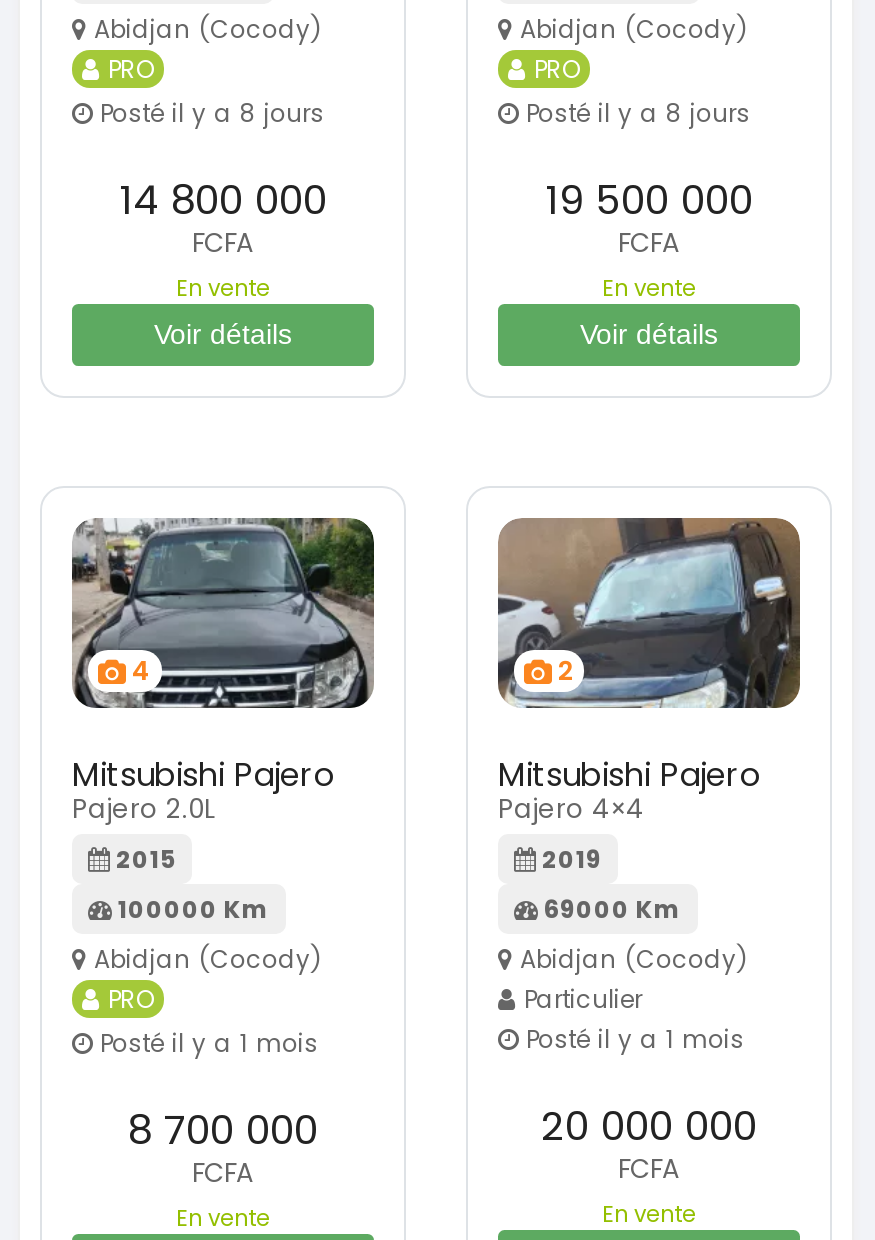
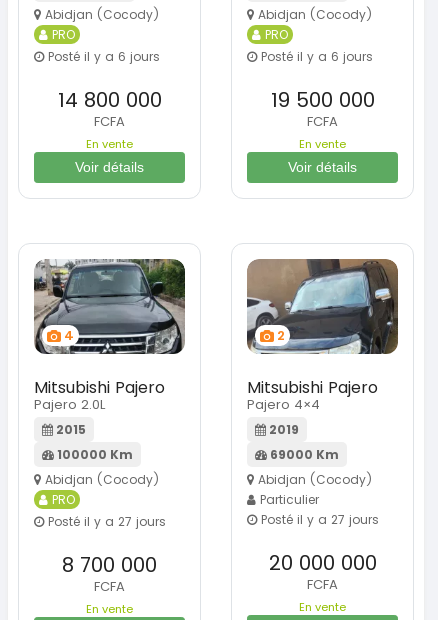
[92,95,324,129] Posté il y a 8 jours -> [44,48,160,65] Posté il y a 6 jours
[518,95,750,129] Posté il y a 8 jours -> [257,48,373,65] Posté il y a 6 jours
[92,1025,318,1059] Posté il y a 1 mois -> [44,513,166,530] Posté il y a 27 jours
[518,1021,744,1055] Posté il y a 1 mois -> [257,511,379,528] Posté il y a 27 jours

